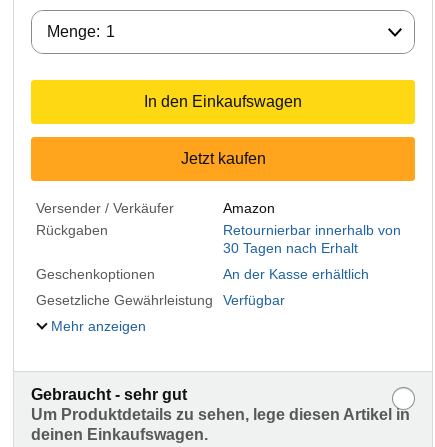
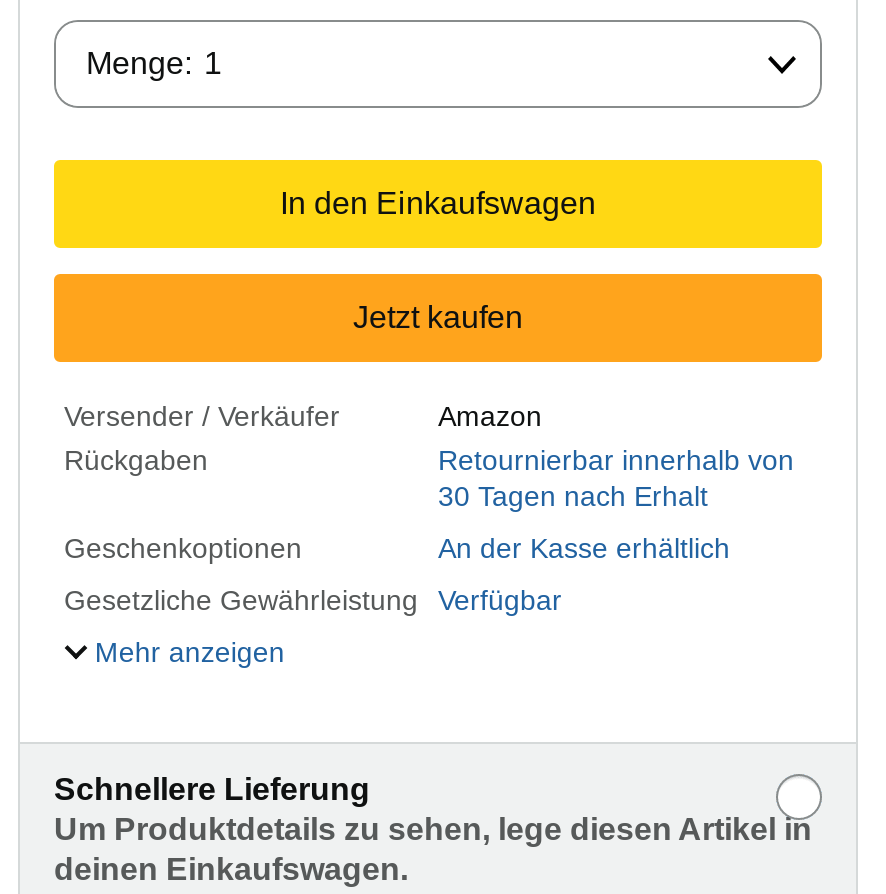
[31,386,187,403] Gebraucht - sehr gut -> [54,772,370,806] Schnellere Lieferung

